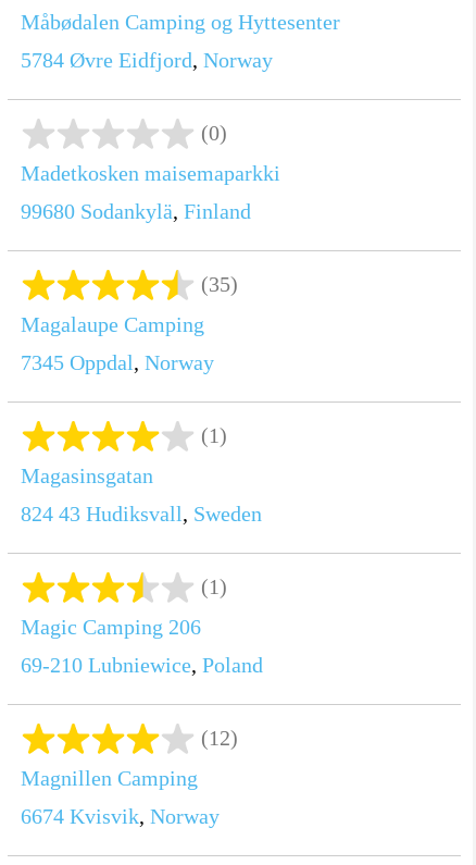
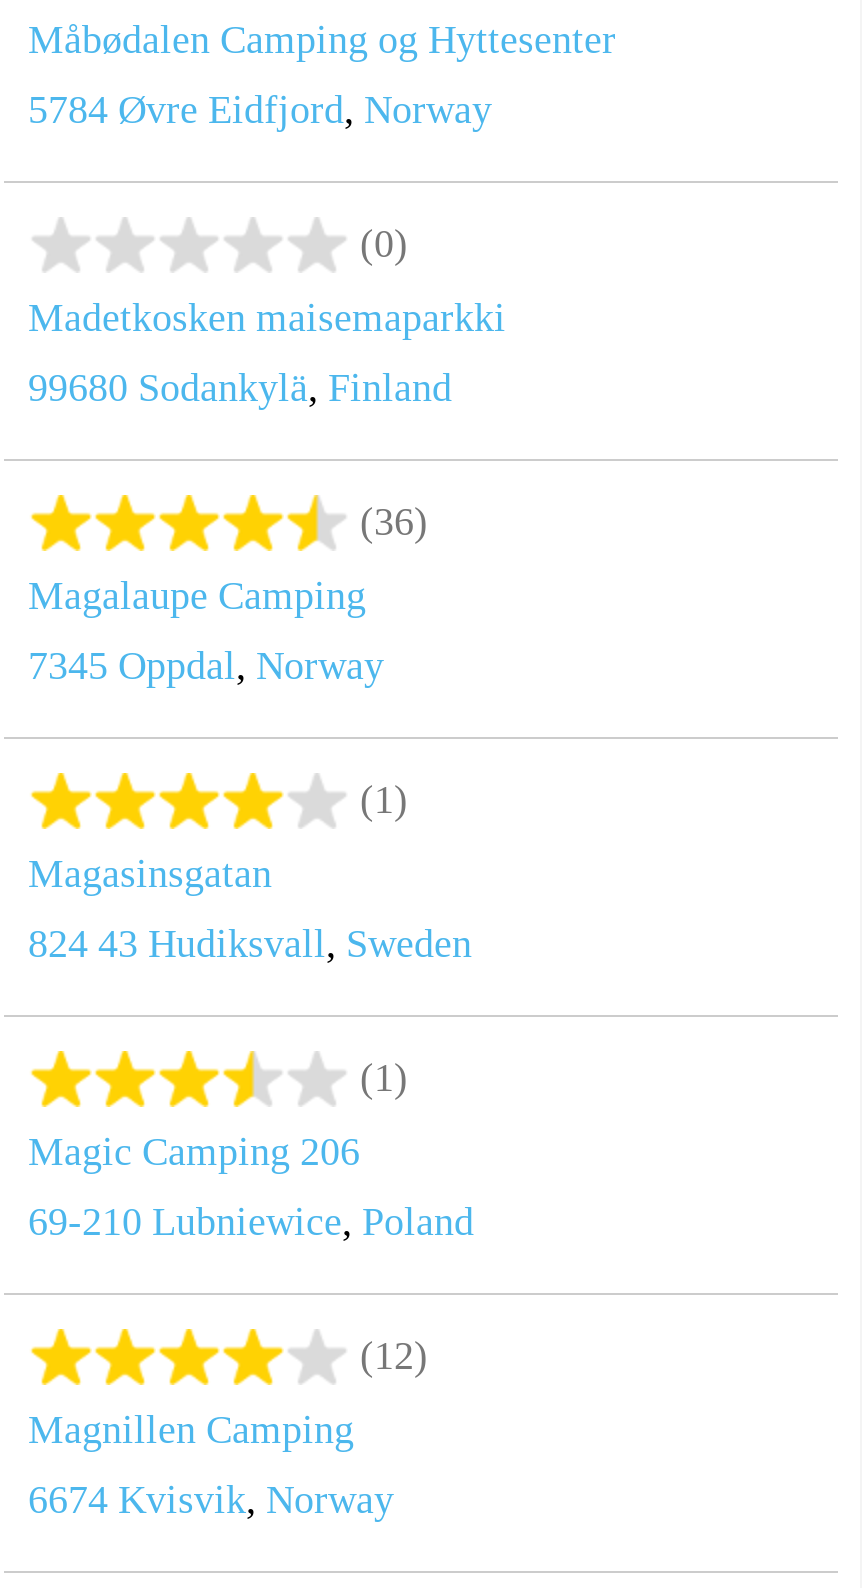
[201,272,238,296] (35) -> [360,499,428,543] (36)

